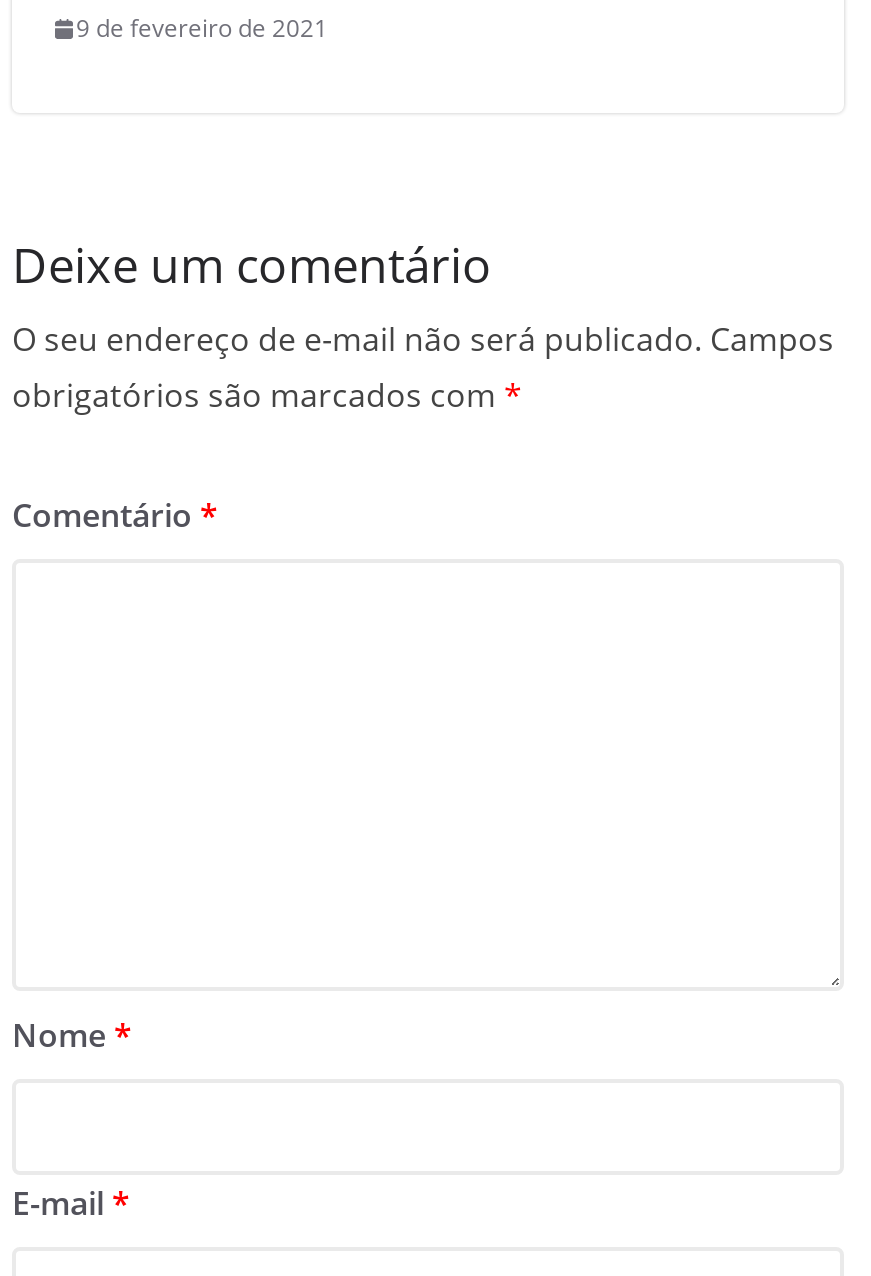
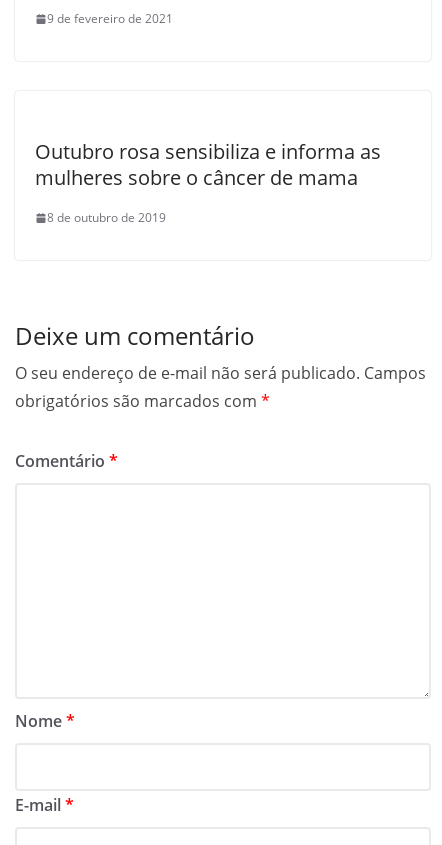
none -> [35,138,381,226] Outubro rosa sensibiliza e informa as | mulheres sobre o câncer de mama | 8 de outubro de 2019

